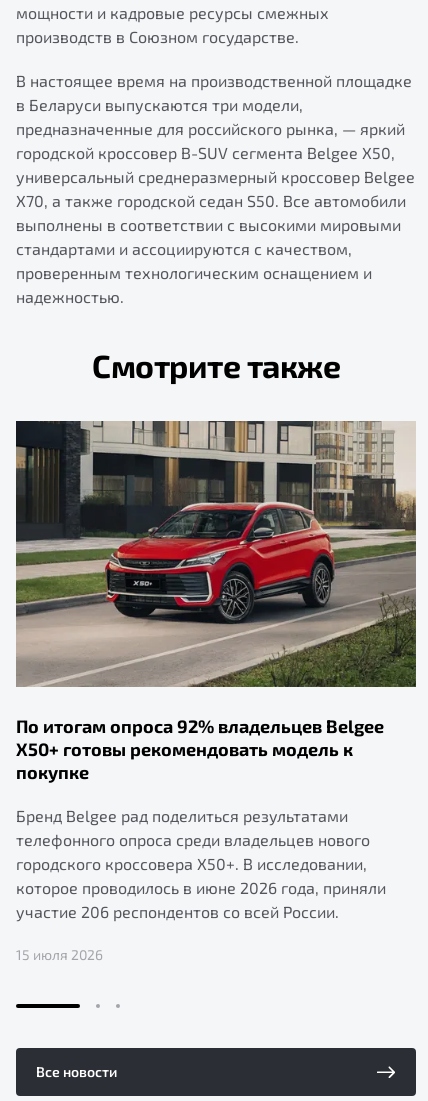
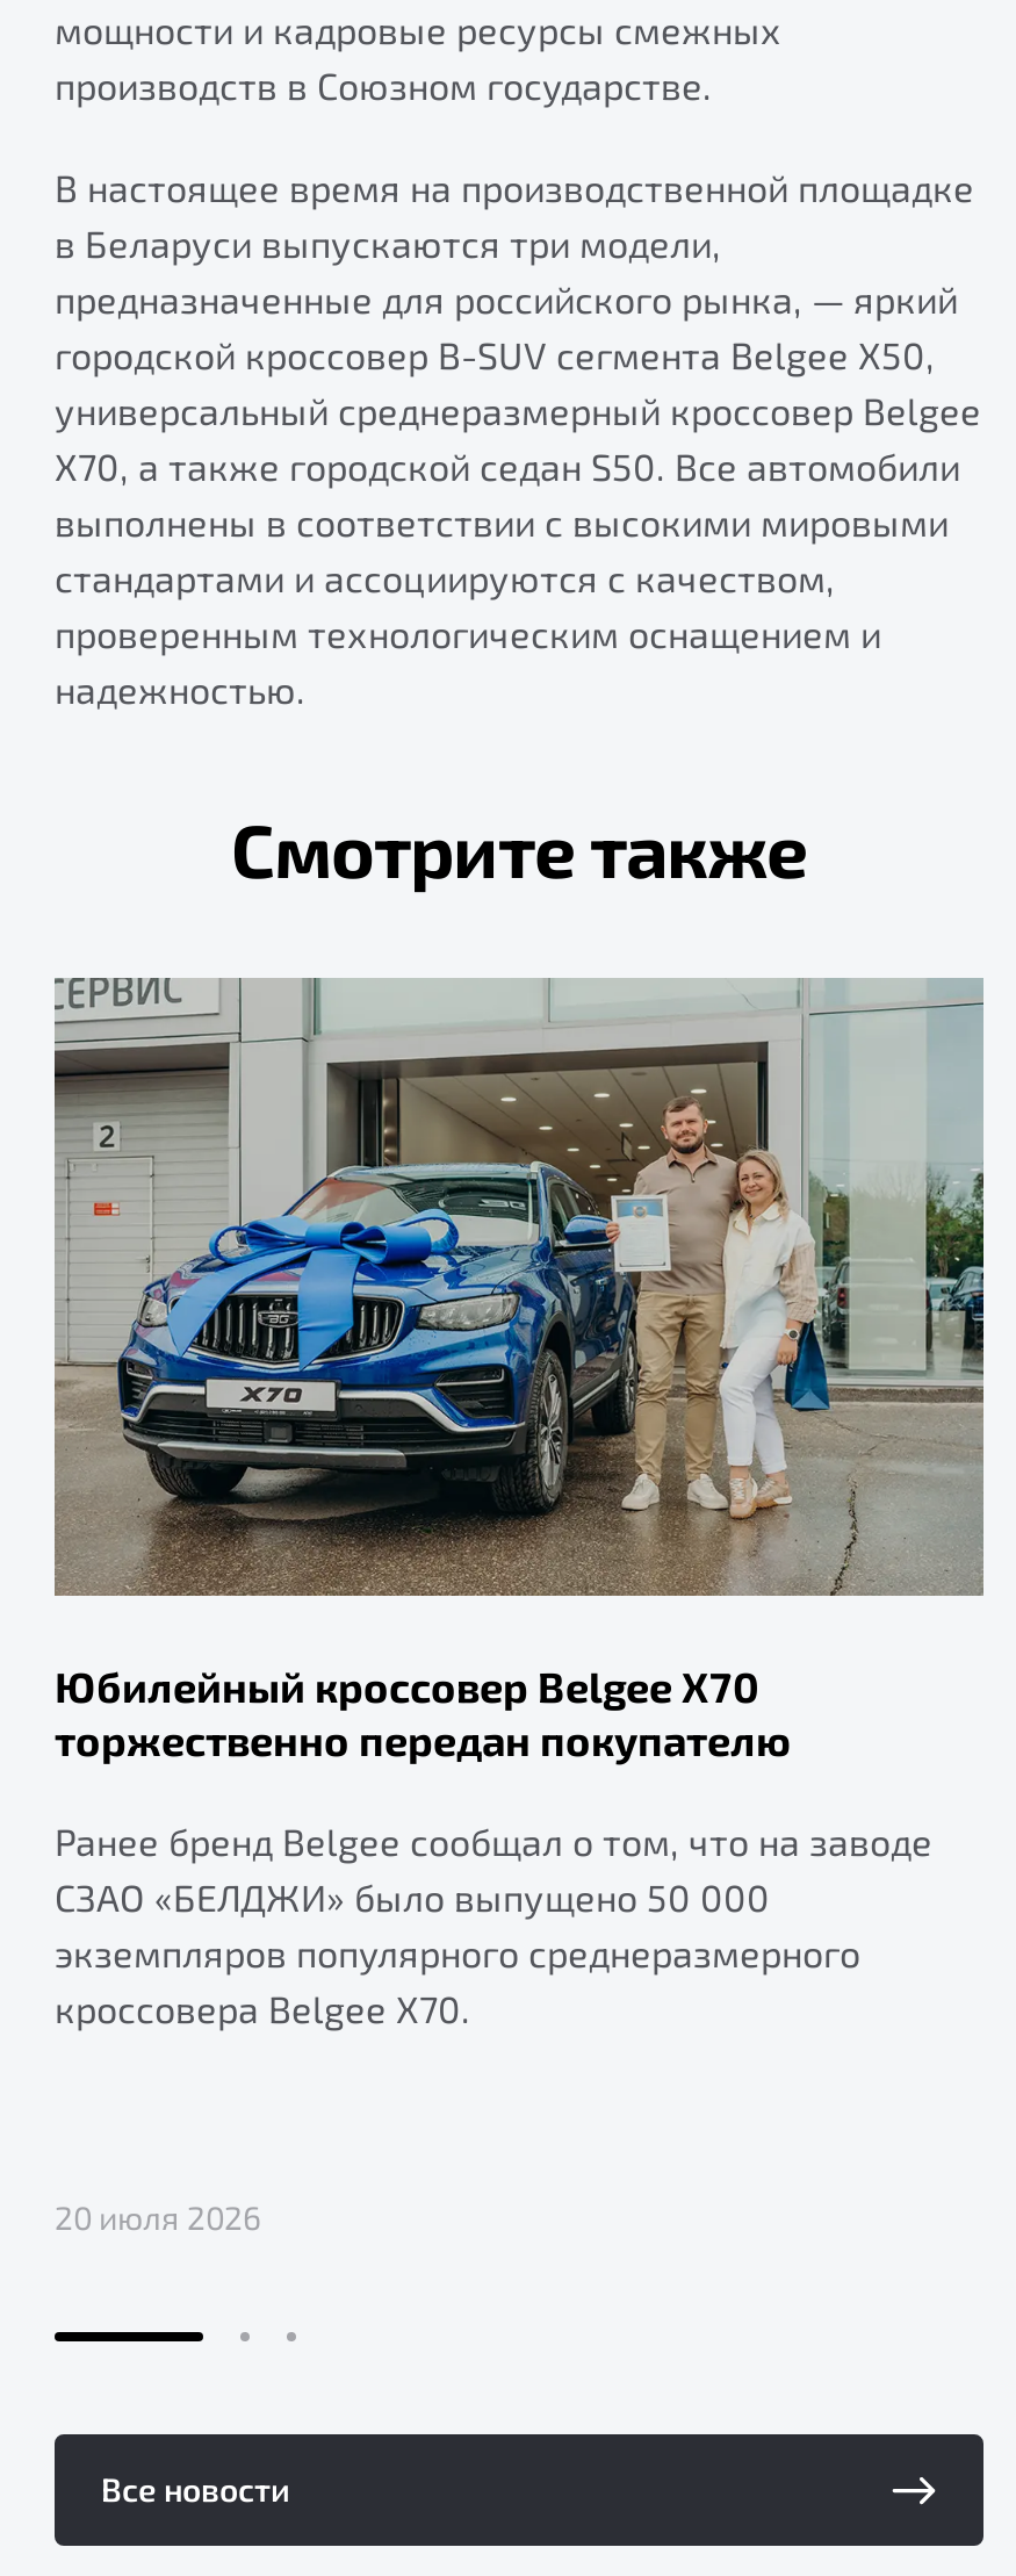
[15,421,417,783] [image] | По итогам опроса 92% владельцев Belgee | X50+ готовы рекомендовать модель к | покупке -> [52,978,986,1766] [image] | Юбилейный кроссовер Belgee X70 | торжественно передан покупателю
[16,806,386,921] Бренд Belgee рад поделиться результатами | телефонного опроса среди владельцев нового | городского кроссовера X50+. В исследовании, | которое проводилось в июне 2026 года, приняли | участие 206 респондентов со всей России. -> [55,1820,932,2031] Ранее бренд Belgee сообщал о том, что на заводе | СЗАО «БЕЛДЖИ» было выпущено 50 000 | экземпляров популярного среднеразмерного | кроссовера Belgee X70.
[16,946,103,963] 15 июля 2026 -> [55,2199,261,2238] 20 июля 2026

